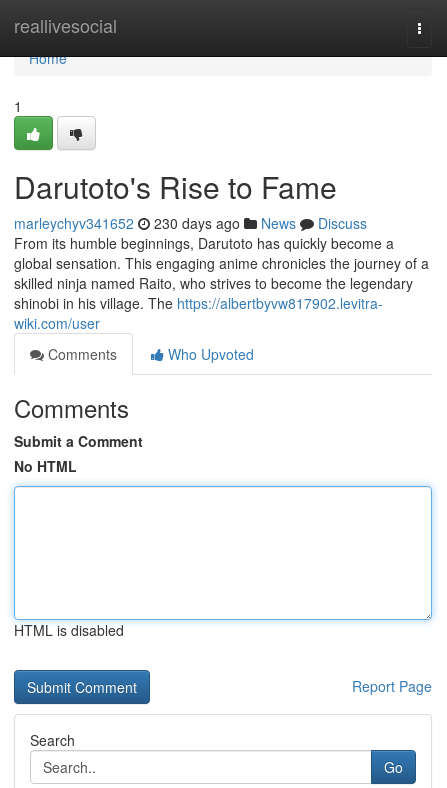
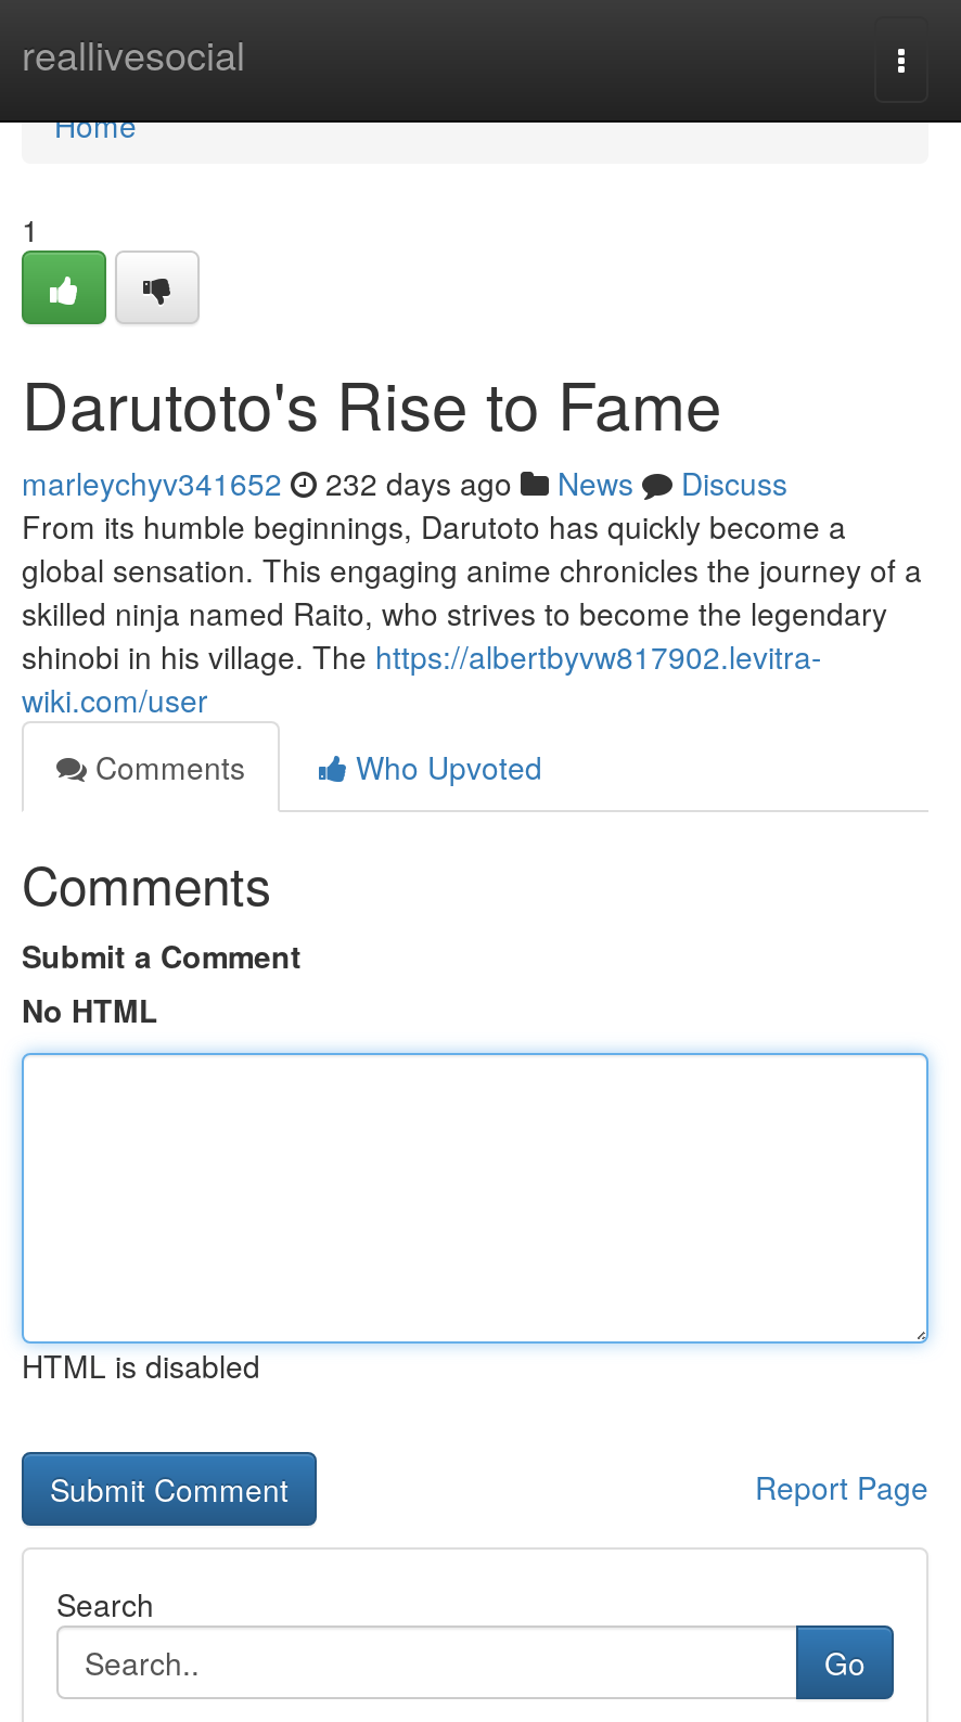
[14,213,367,233] marleychyv341652 230 days ago News Discuss -> [22,461,787,504] marleychyv341652 232 days ago News Discuss

